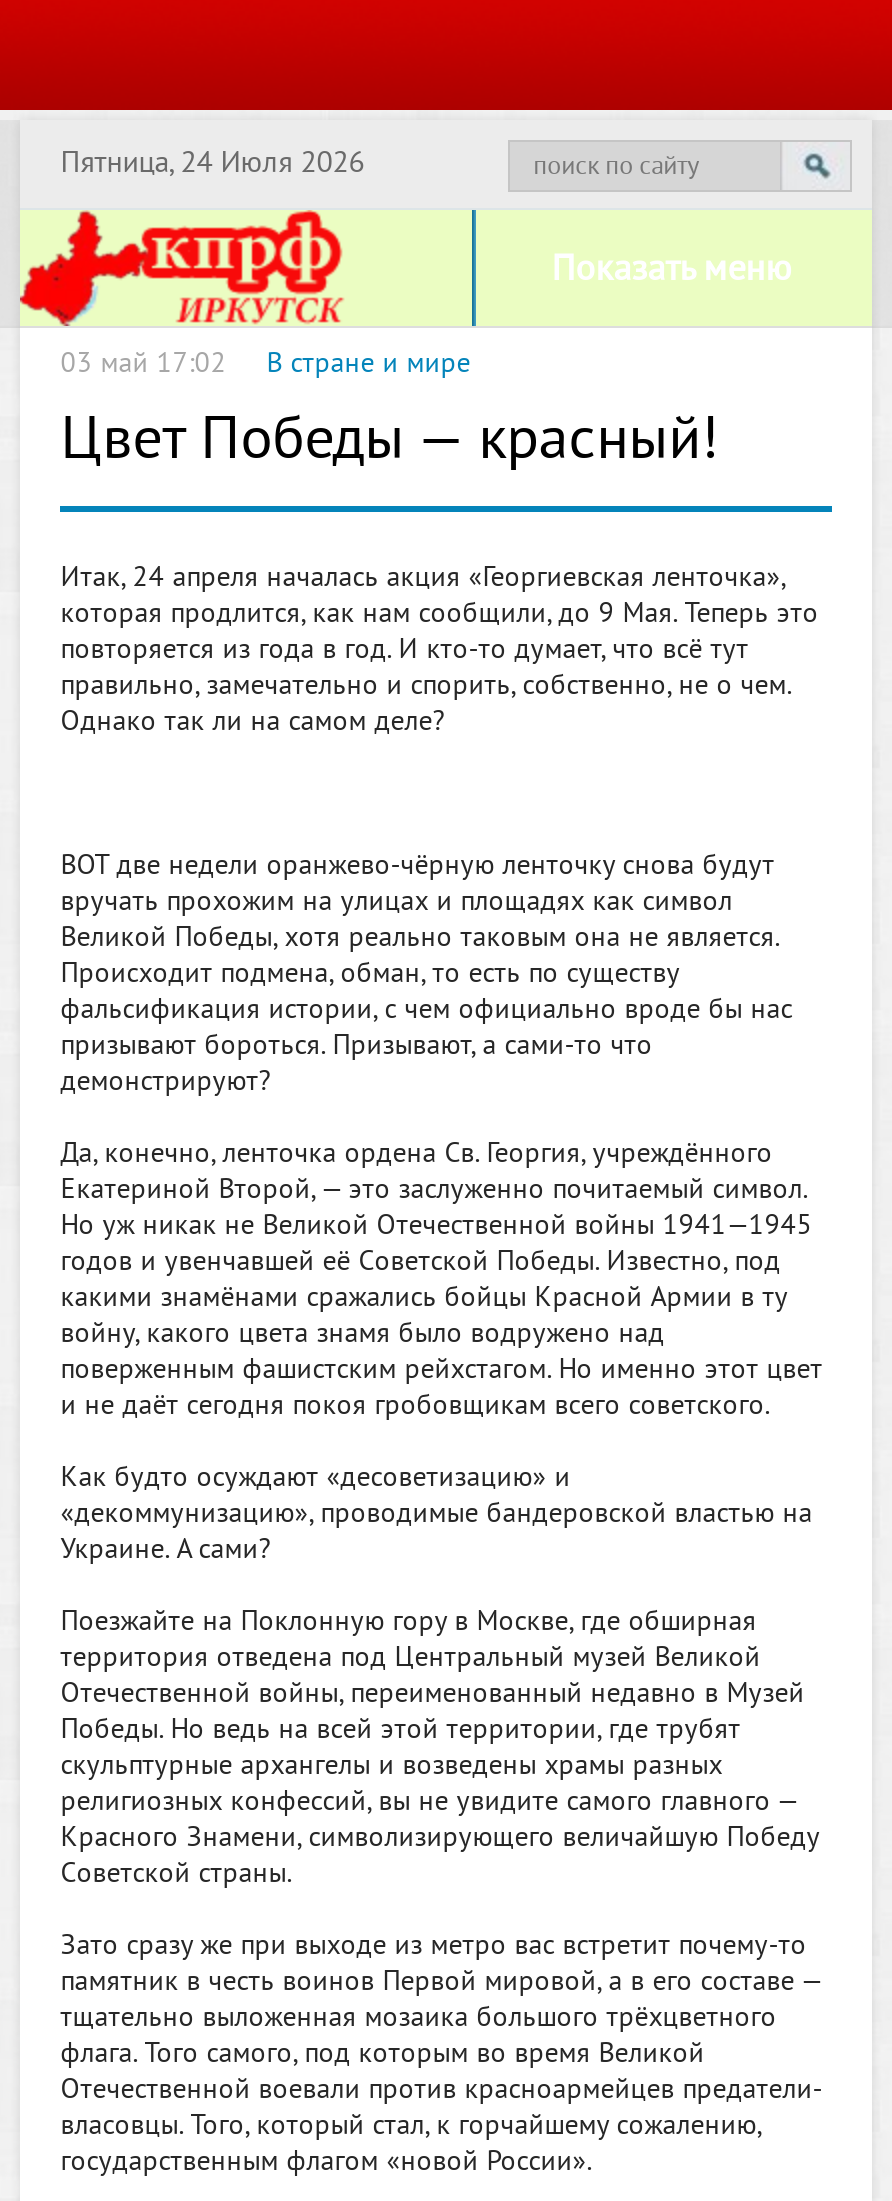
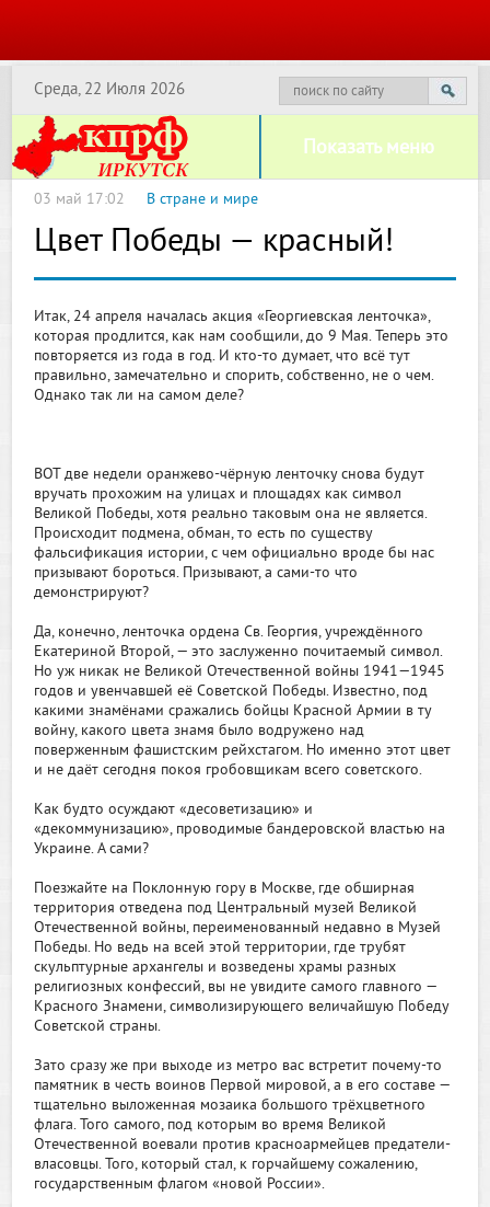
[60,146,364,184] Пятница, 24 Июля 2026 -> [34,80,185,101] Среда, 22 Июля 2026

